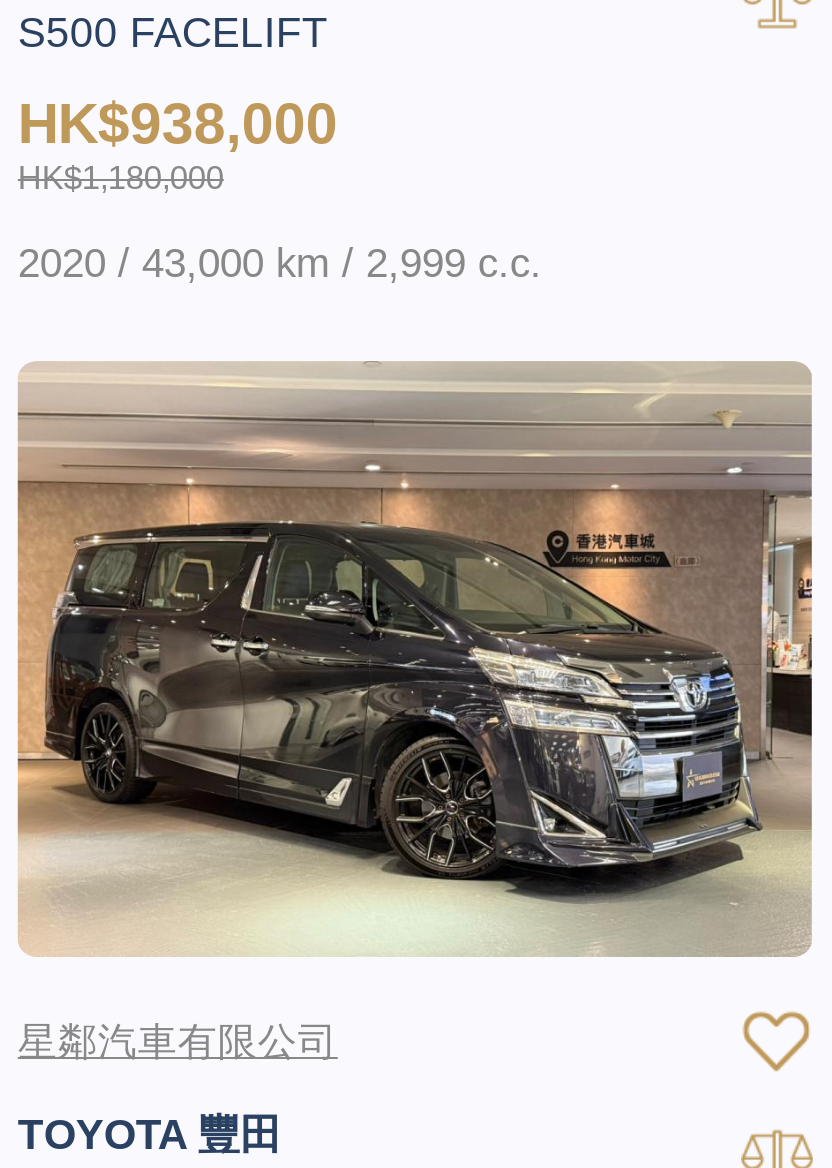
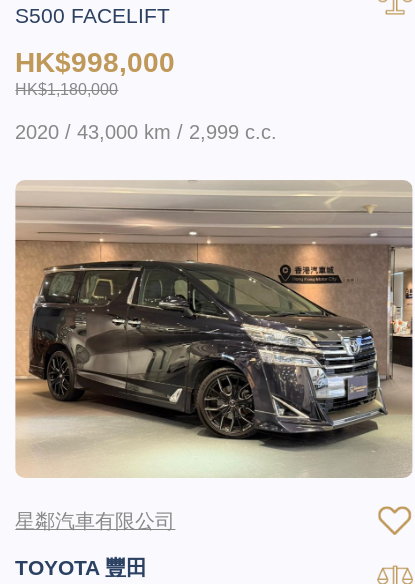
[18,91,338,155] HK$938,000 -> [15,46,175,78] HK$998,000

